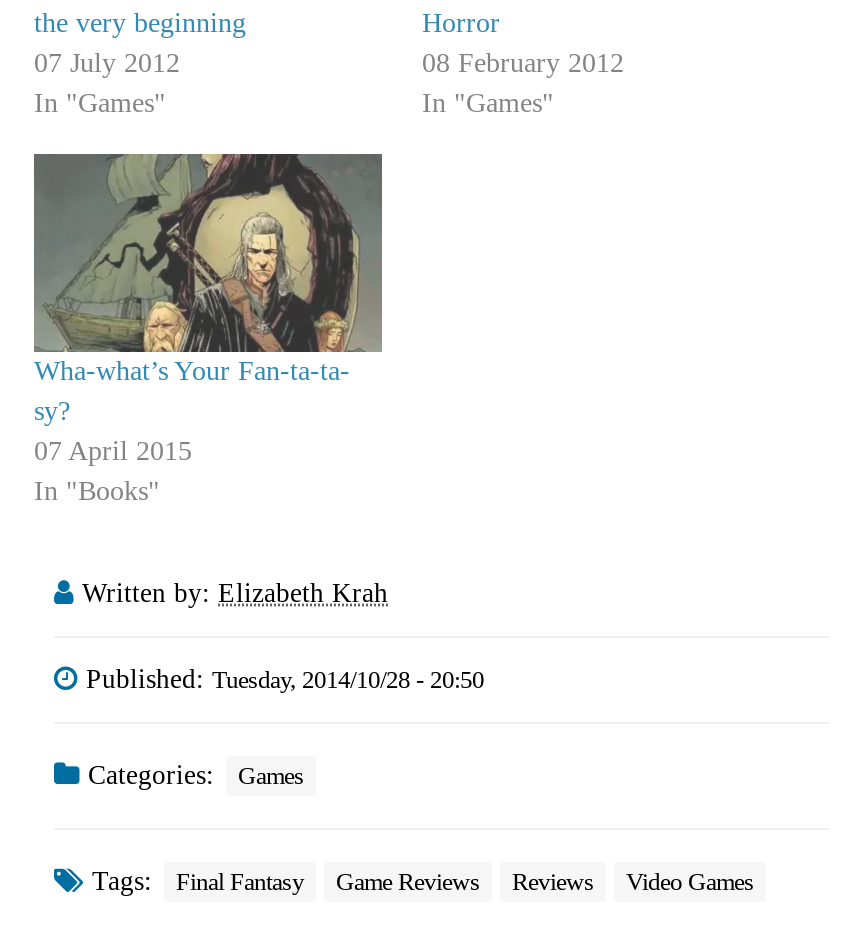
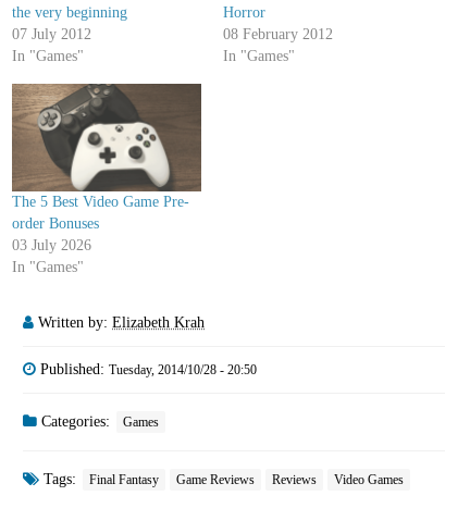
[34,152,382,507] [image] | Wha-what’s Your Fan-ta-ta- | sy? | 07 April 2015 | In "Books" -> [12,83,201,276] [image] | The 5 Best Video Game Pre- | order Bonuses | 03 July 2026 | In "Games"

